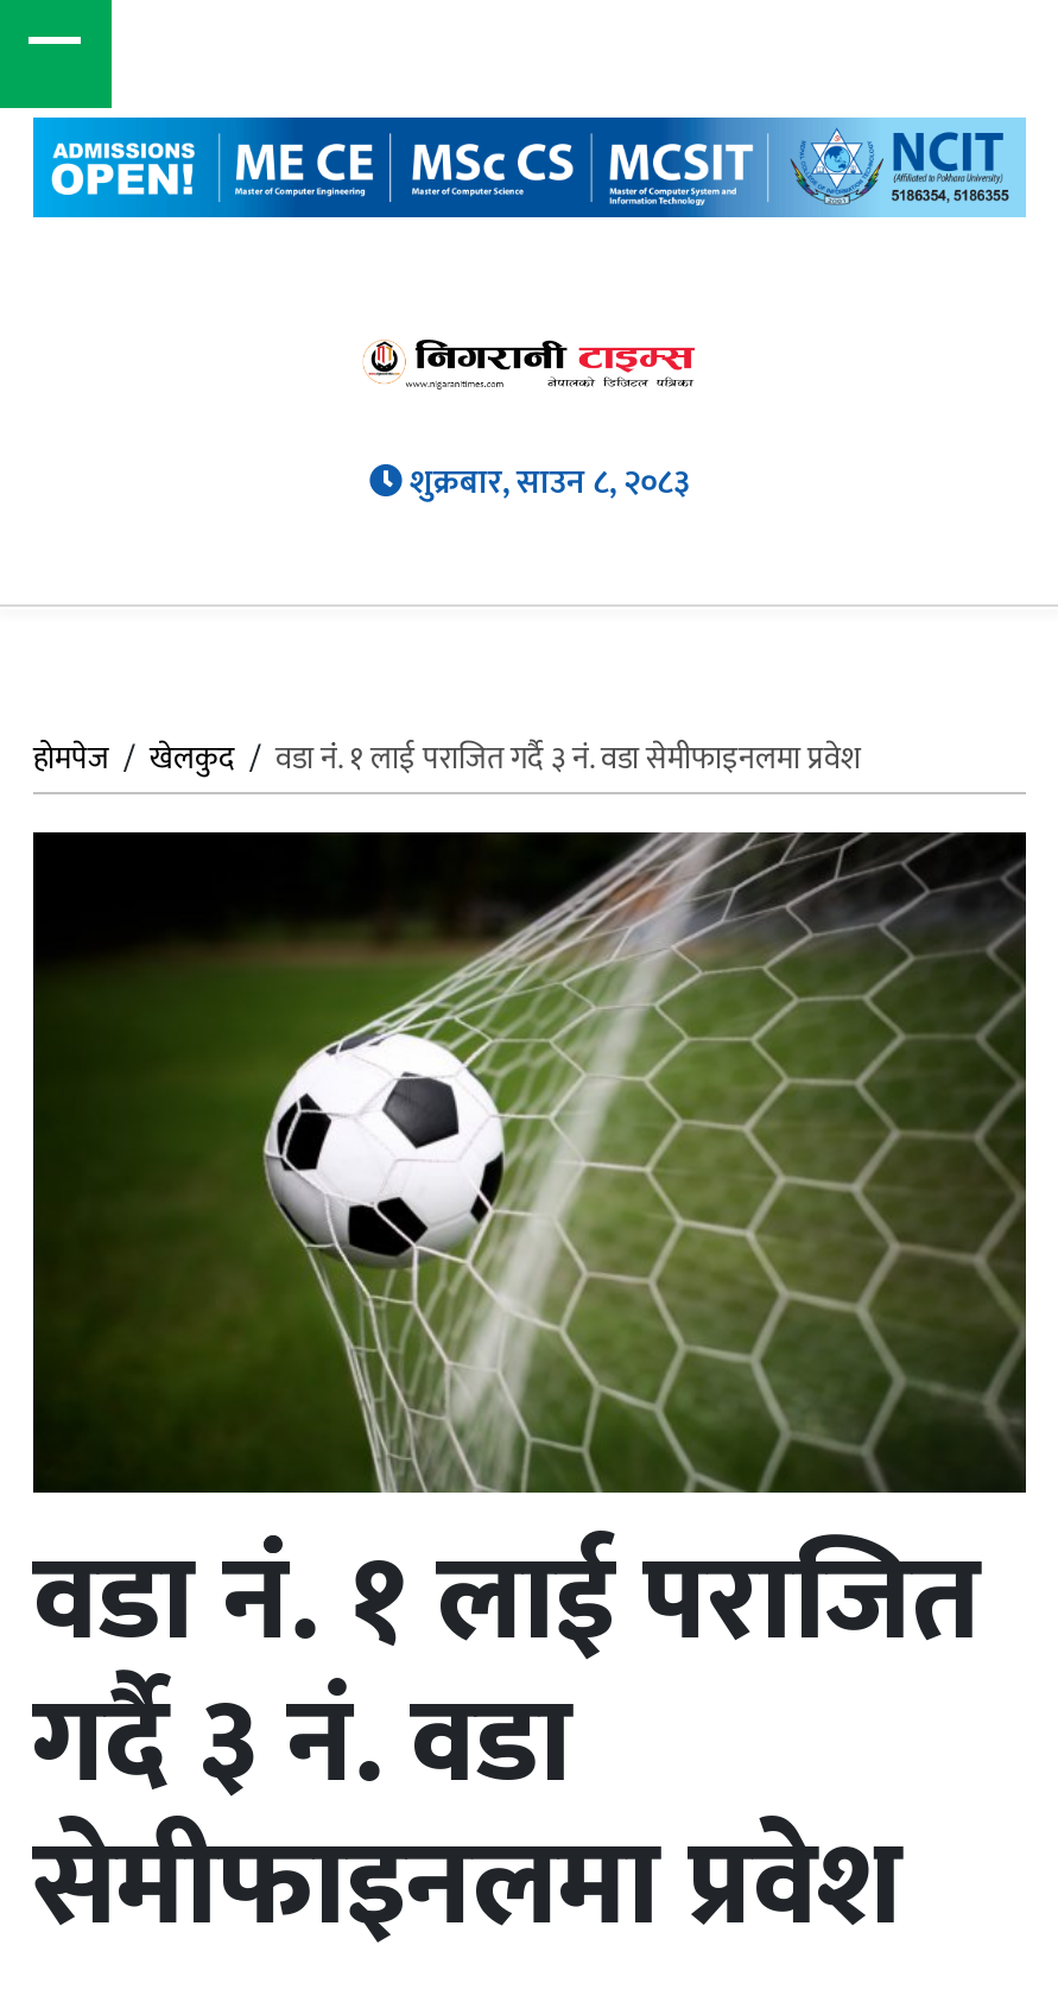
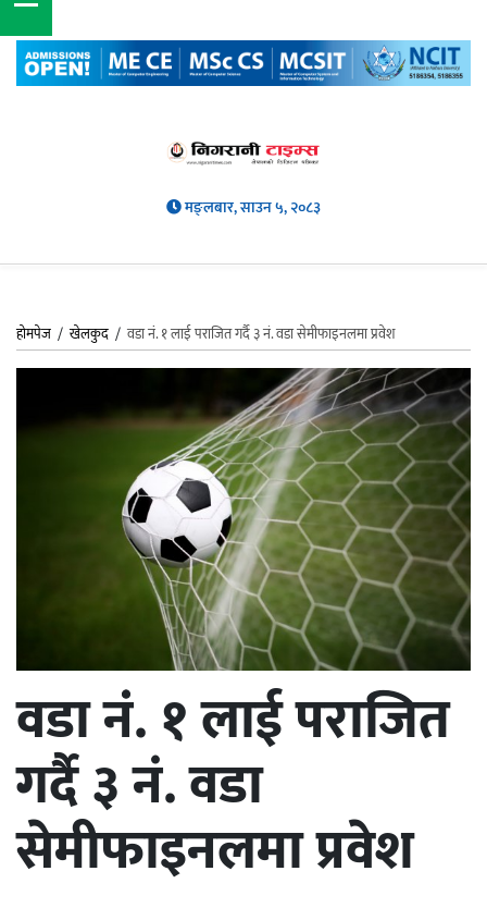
[410,454,690,509] शुक्रबार, साउन ८, २०८३ -> [185,195,321,220] मङ्लबार, साउन ५, २०८३

